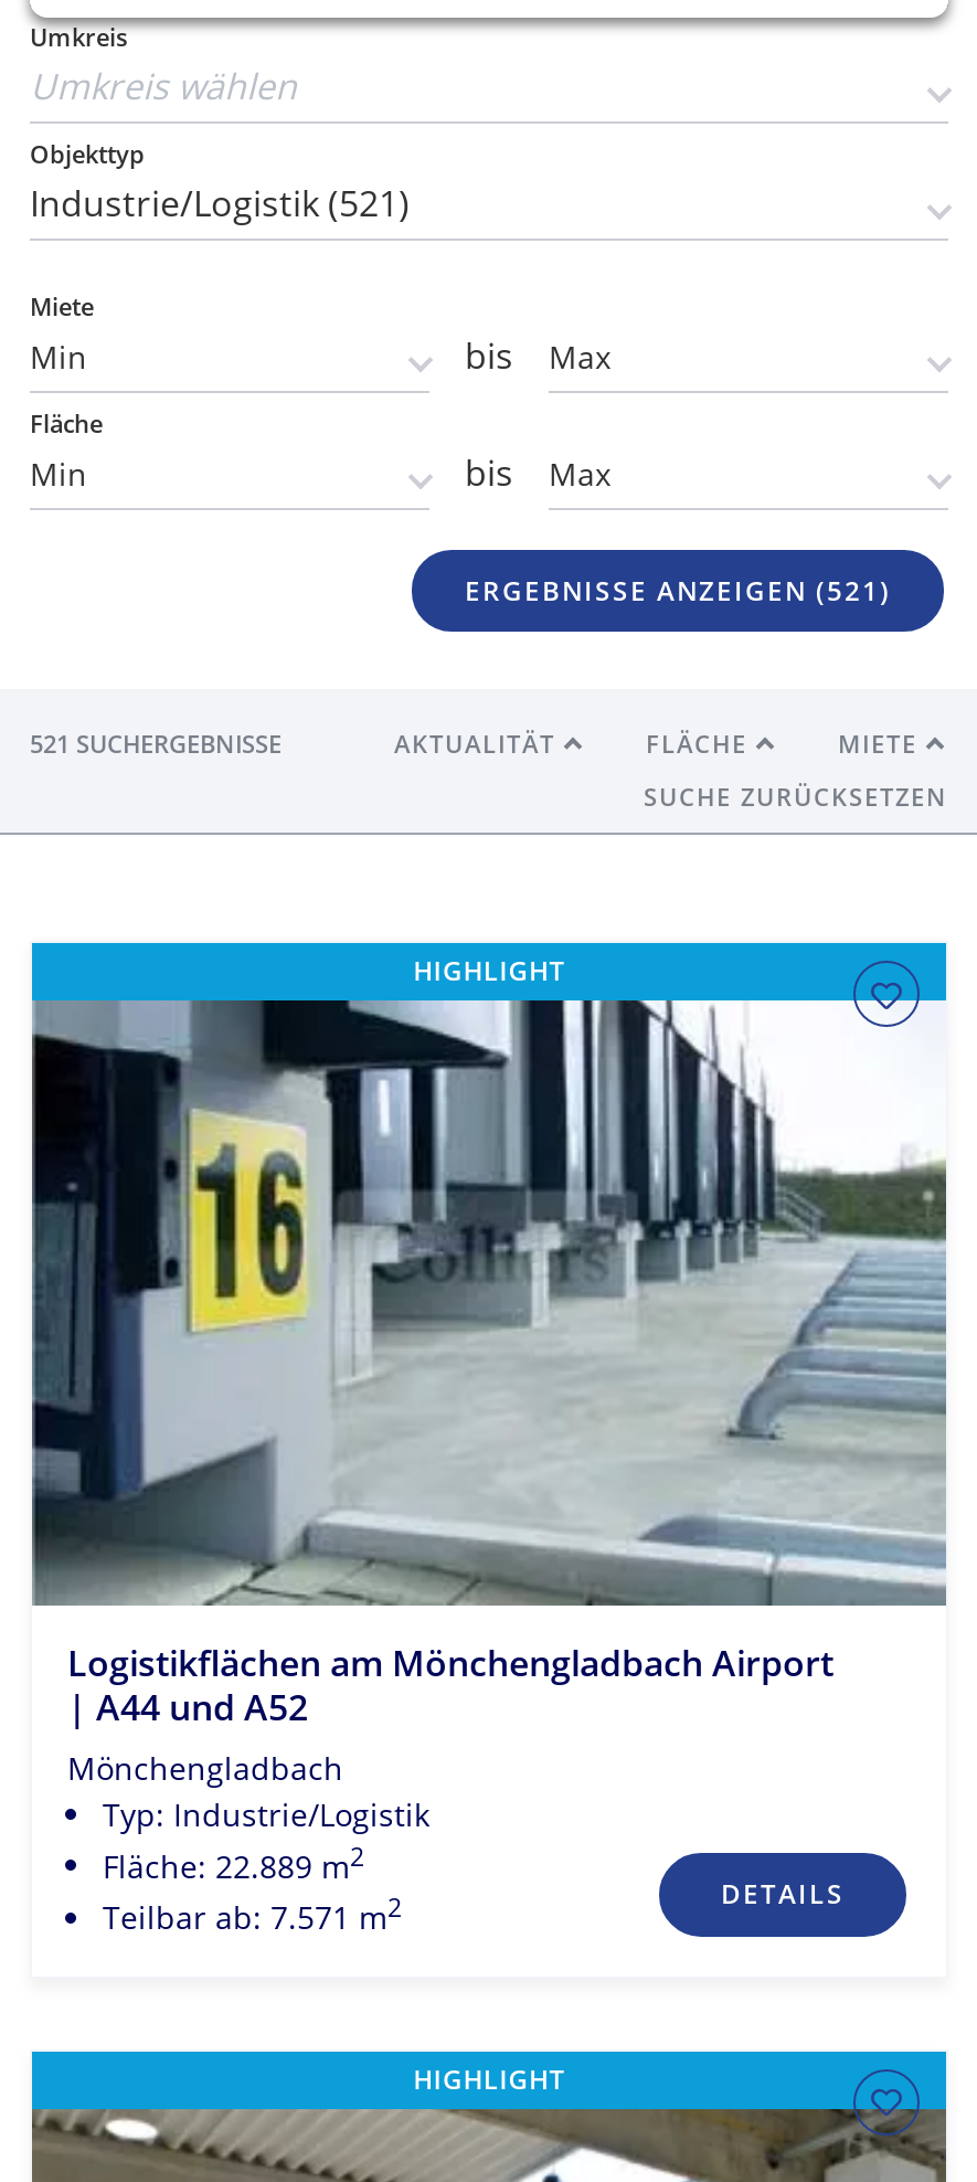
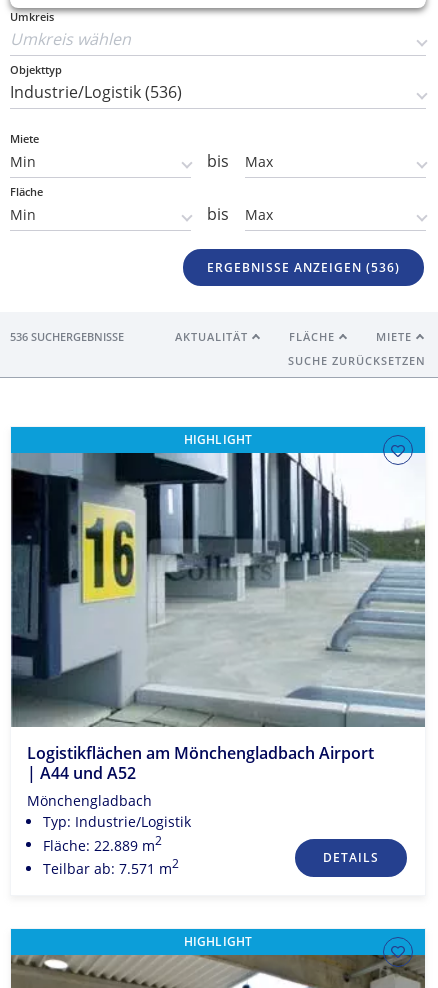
[465,572,891,610] ERGEBNISSE ANZEIGEN (521) -> [207,259,400,276] ERGEBNISSE ANZEIGEN (536)
[30,725,282,759] 521 SUCHERGEBNISSE -> [10,328,124,343] 536 SUCHERGEBNISSE

